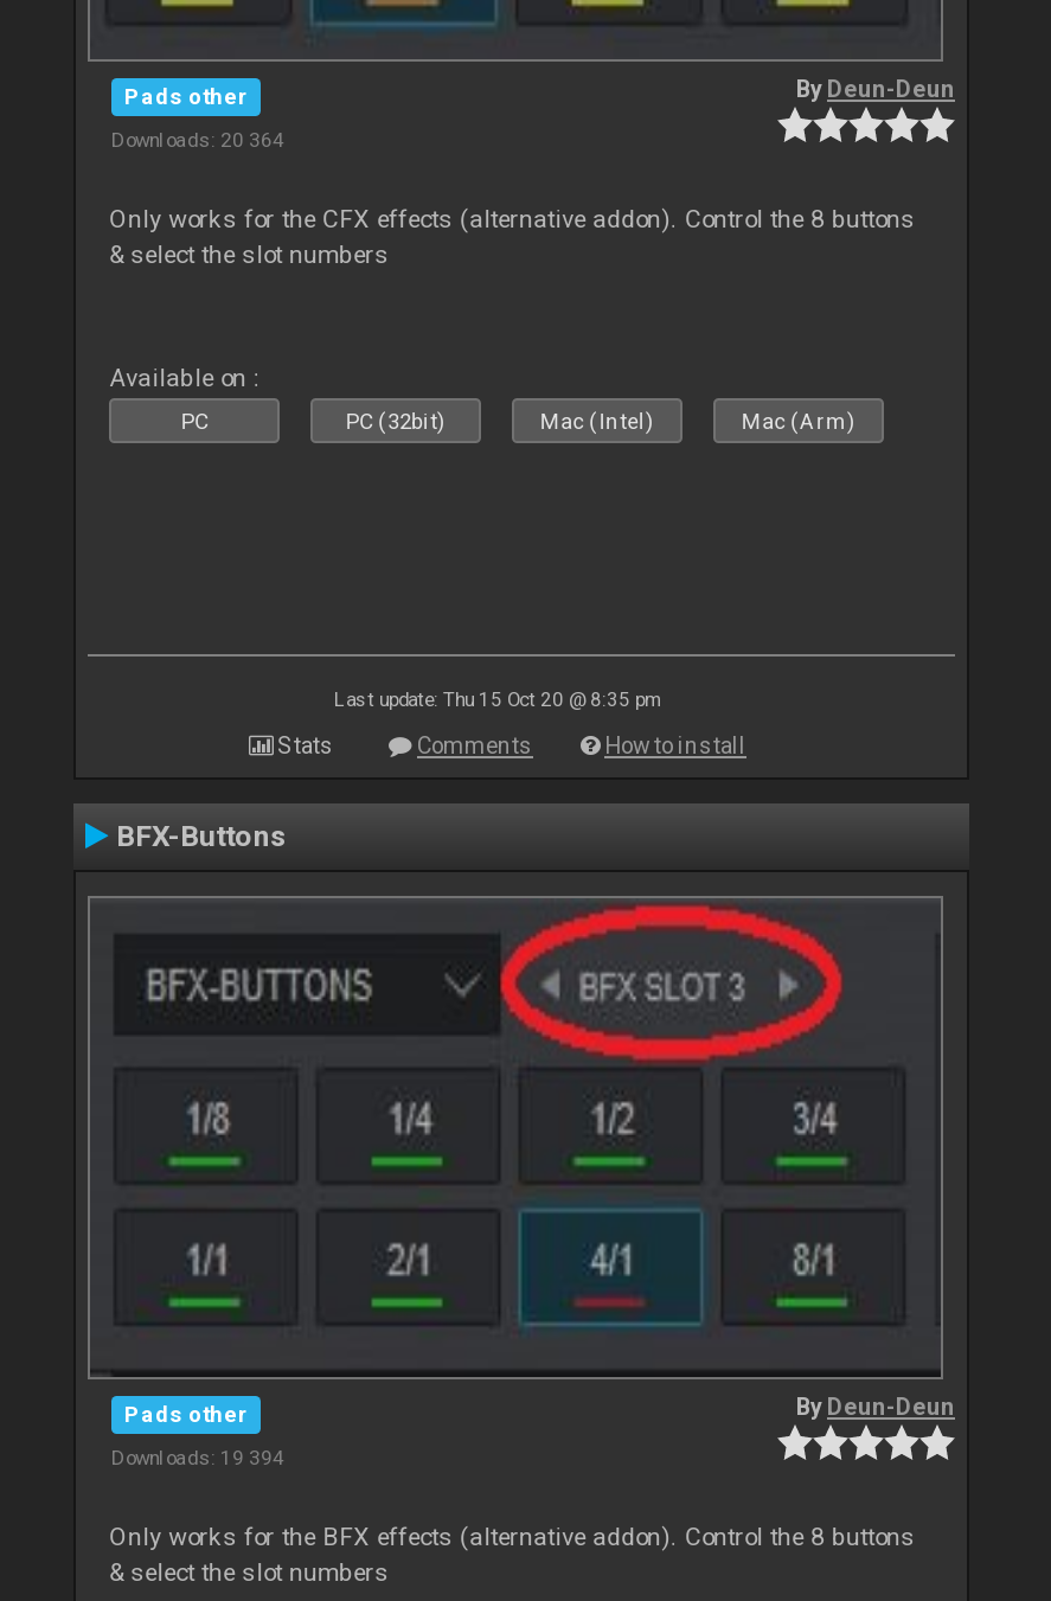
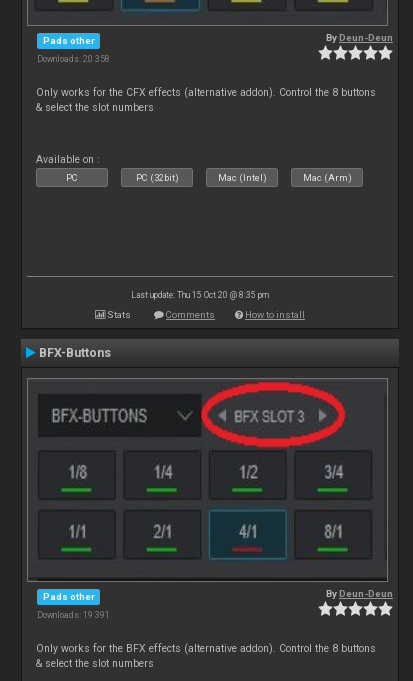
[111,127,284,151] Downloads: 20 364 -> [37,54,110,64] Downloads: 20 358
[111,1445,284,1469] Downloads: 19 394 -> [37,610,110,620] Downloads: 19 391

